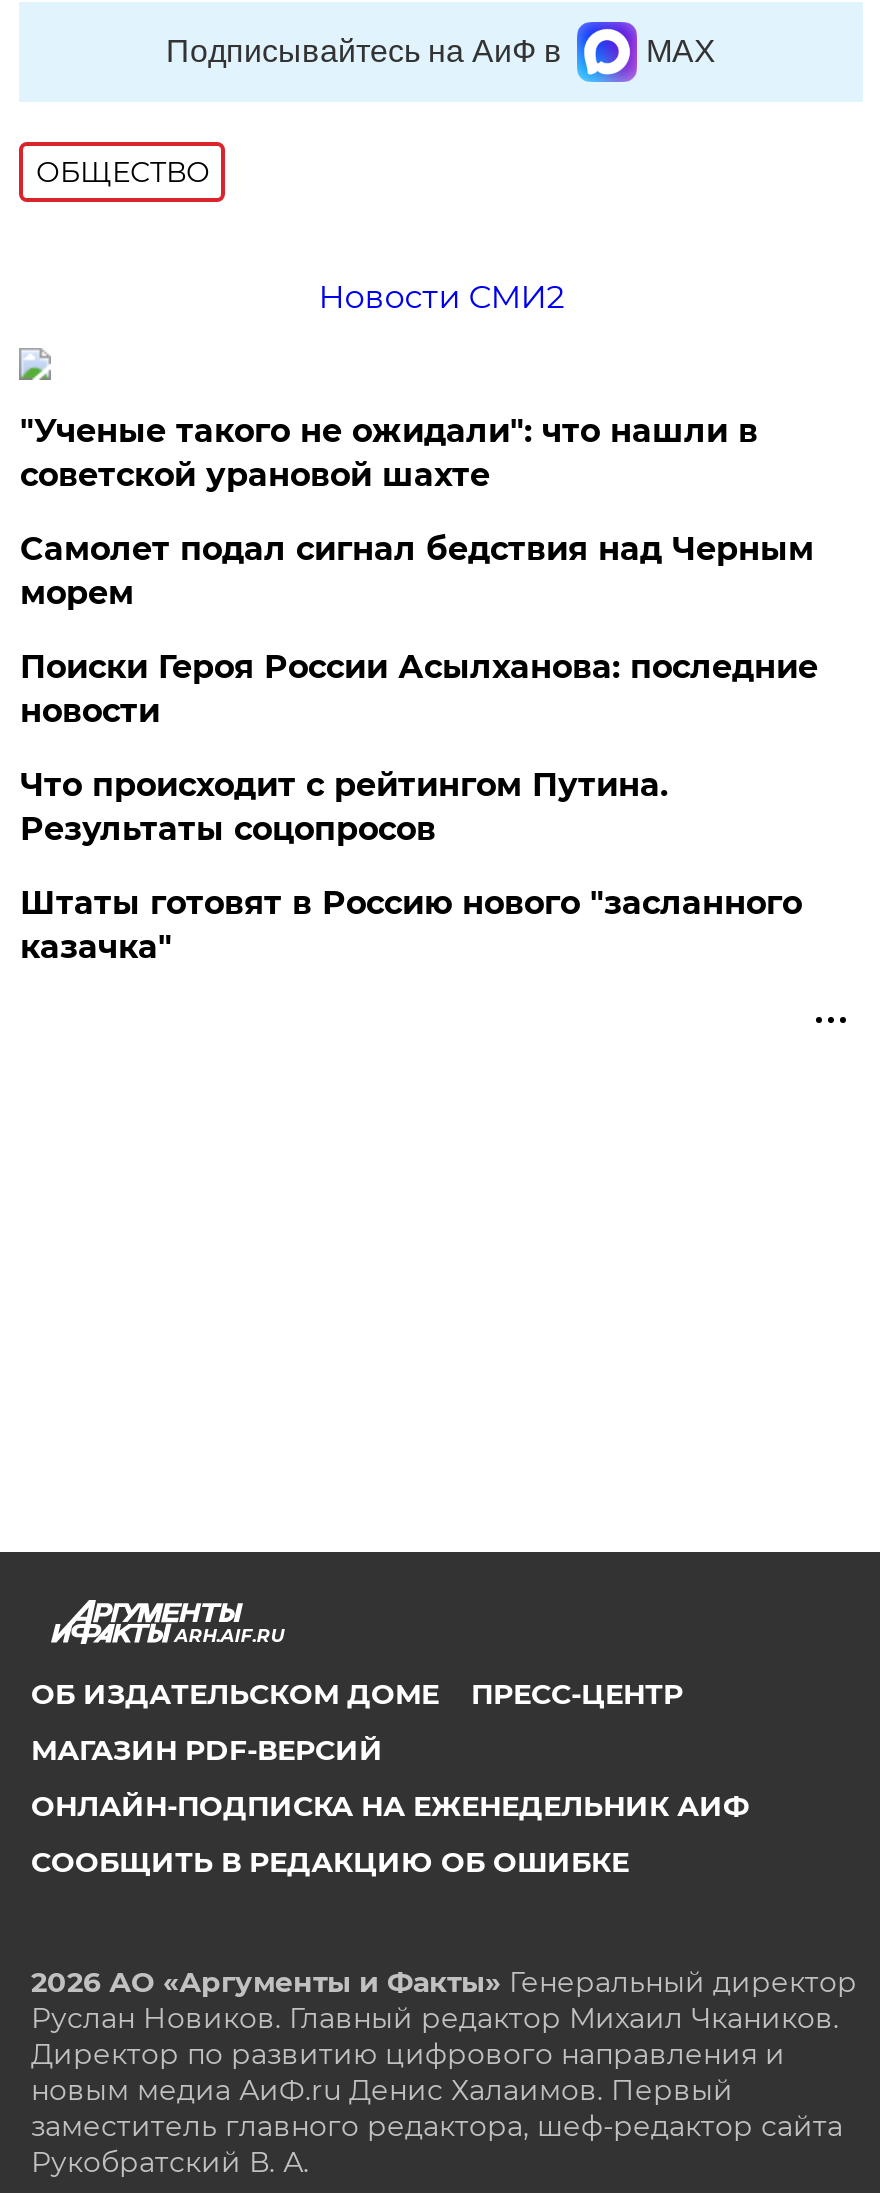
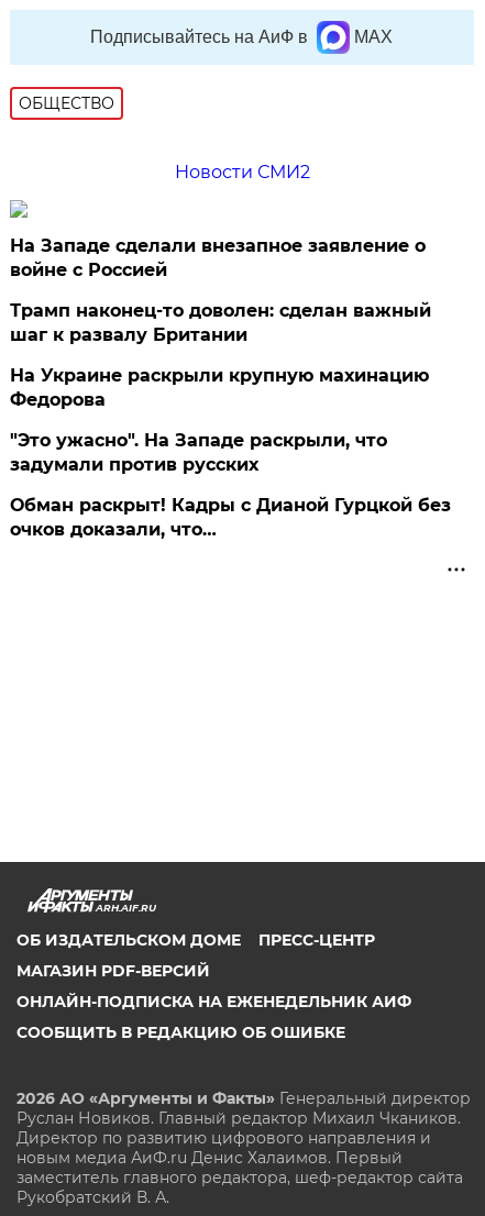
[20,412,758,494] "Ученые такого не ожидали": что нашли в | советской урановой шахте -> [10,235,426,280] На Западе сделали внезапное заявление о | войне с Россией
[20,530,814,612] Самолет подал сигнал бедствия над Черным | морем -> [10,300,432,345] Трамп наконец-то доволен: сделан важный | шаг к развалу Британии
[20,648,818,730] Поиски Героя России Асылханова: последние | новости -> [10,365,429,410] На Украине раскрыли крупную махинацию | Федорова
[20,766,668,848] Что происходит с рейтингом Путина. | Результаты соцопросов -> [10,430,388,475] "Это ужасно". На Западе раскрыли, что | задумали против русских
[20,884,802,966] Штаты готовят в Россию нового "засланного | казачка" -> [10,495,451,540] Обман раскрыт! Кадры с Дианой Гурцкой без | очков доказали, что…

